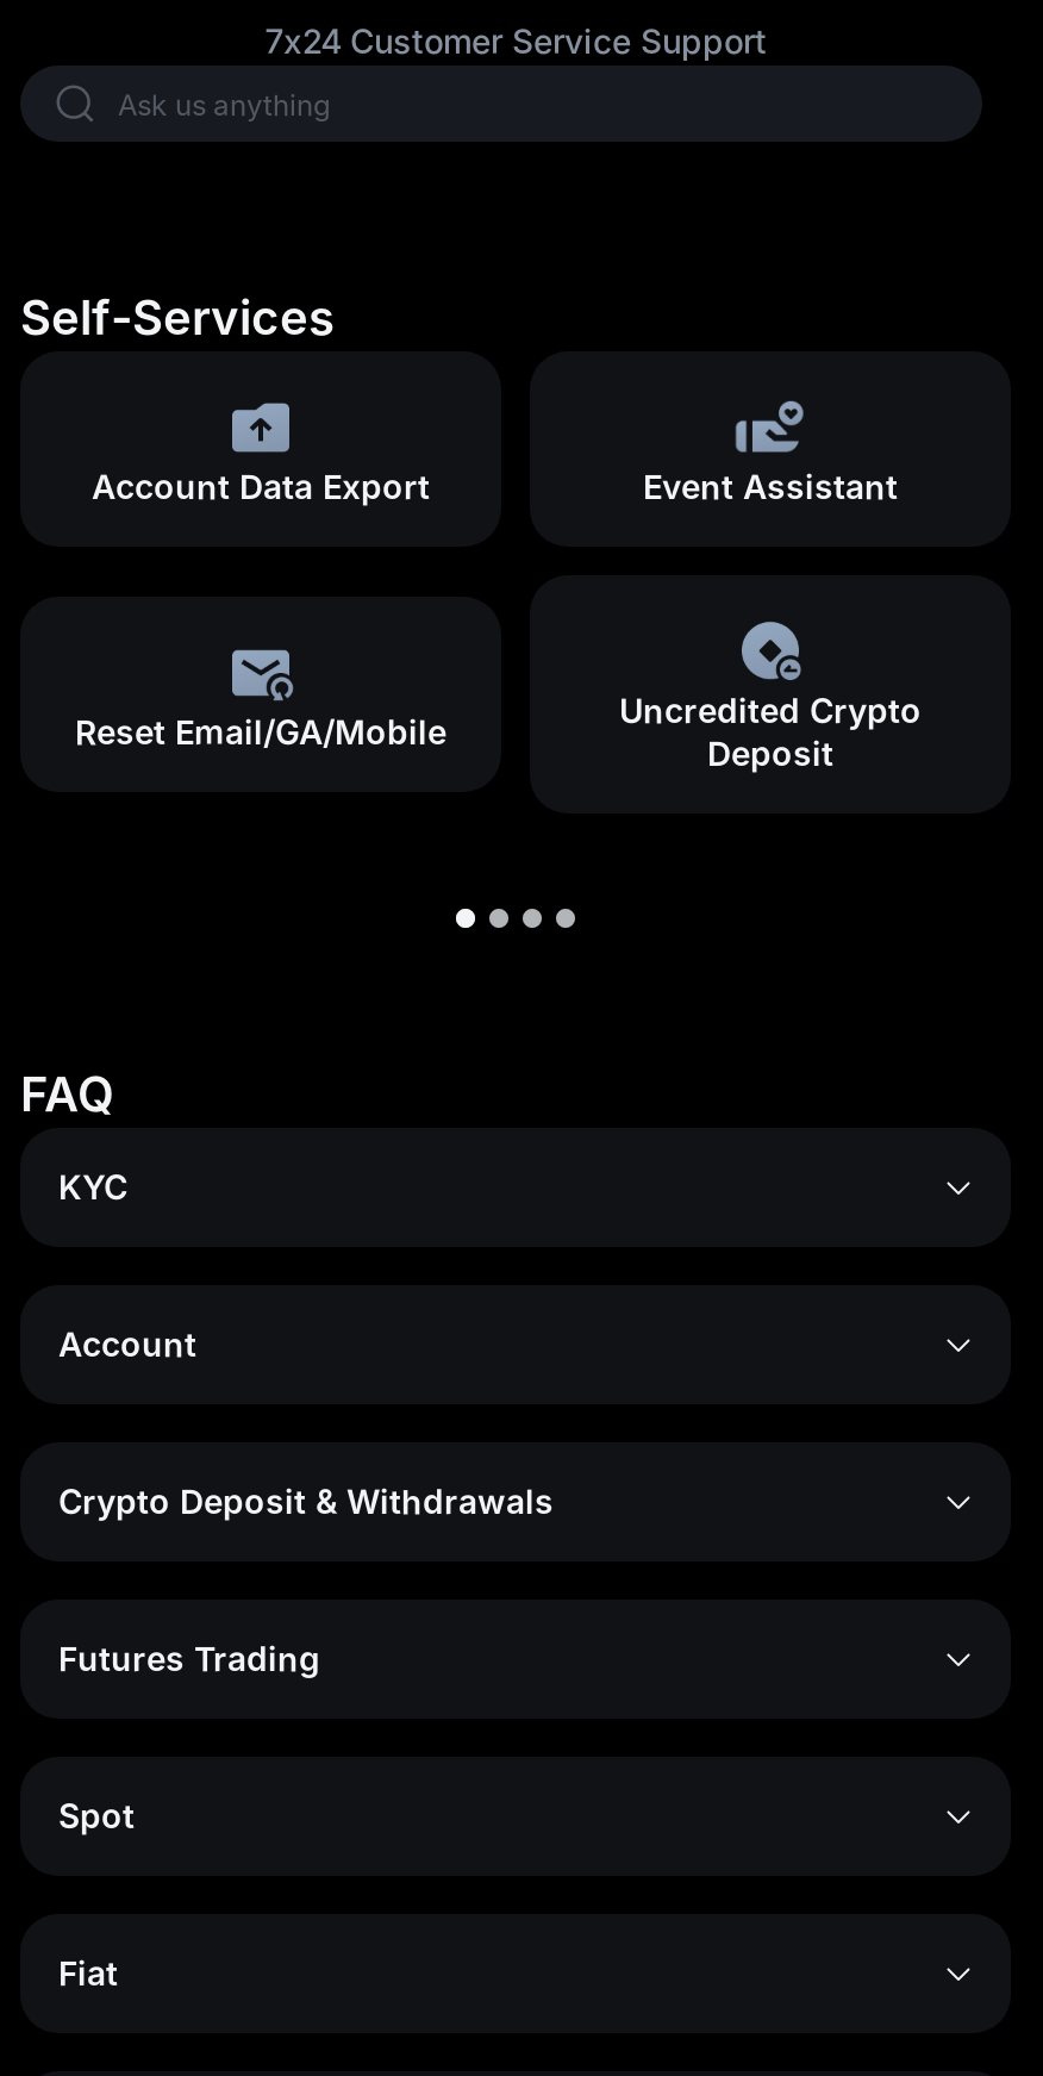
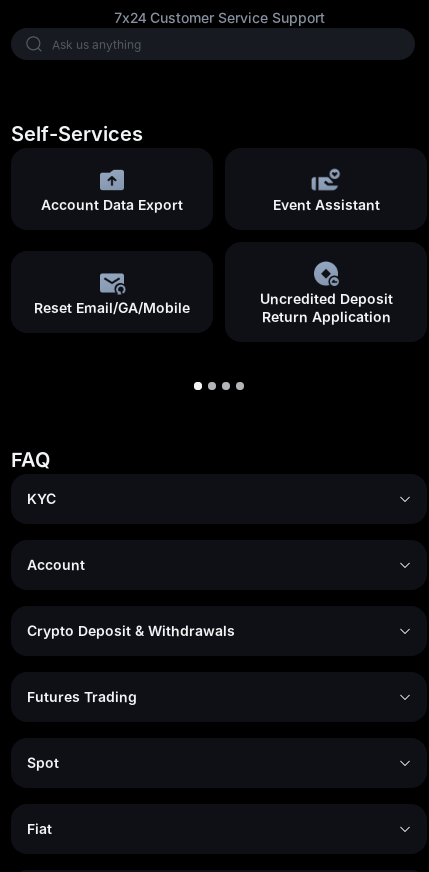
[619,690,922,773] Uncredited Crypto | Deposit -> [259,290,392,325] Uncredited Deposit | Return Application

